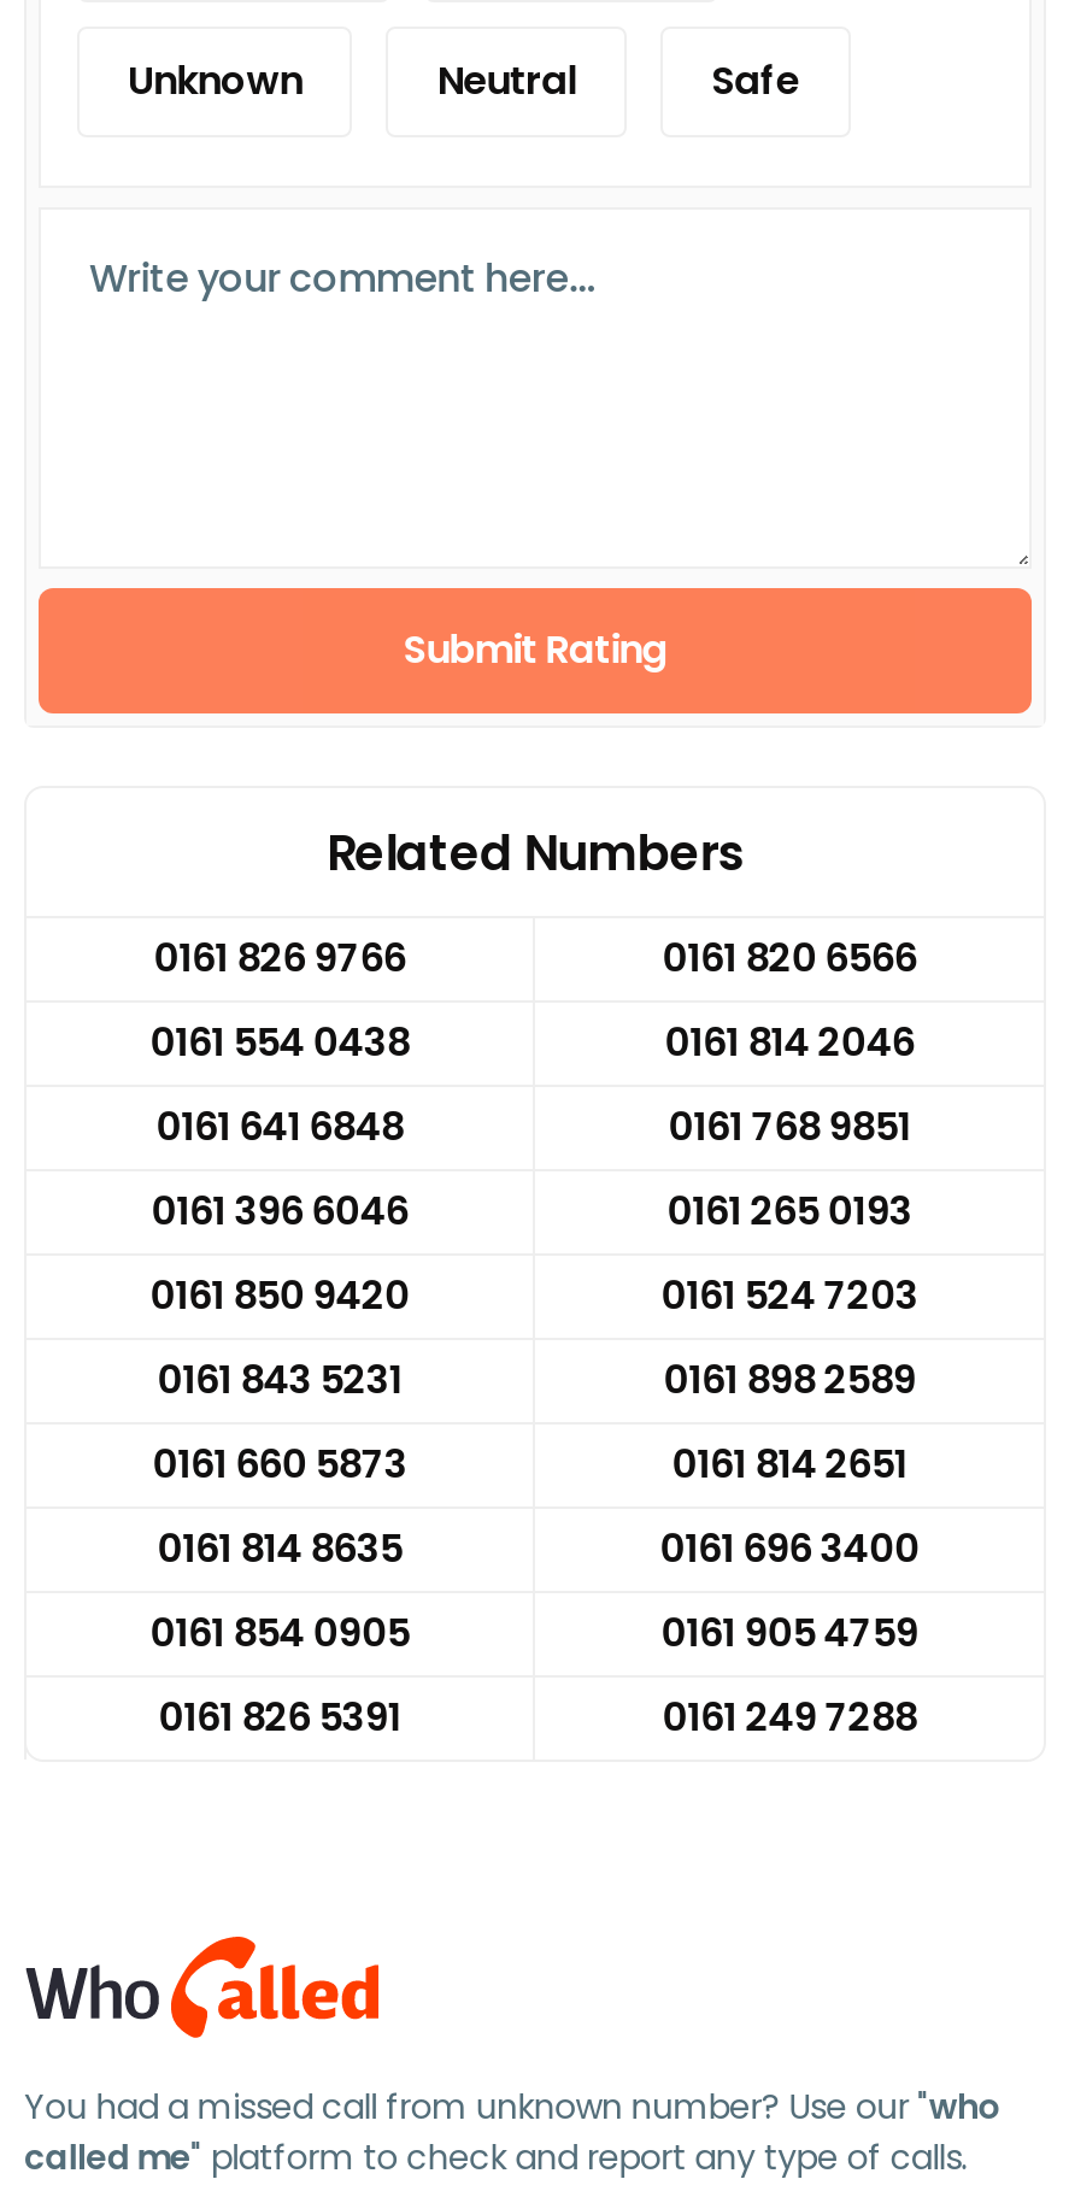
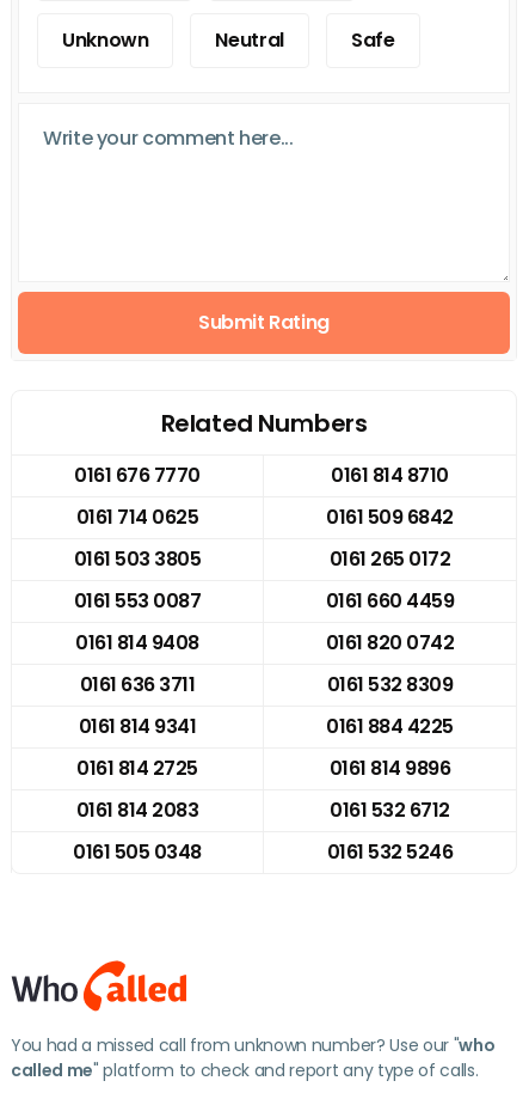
[153,930,406,985] 0161 826 9766 -> [74,461,200,489] 0161 676 7770
[662,930,917,985] 0161 820 6566 -> [331,461,449,489] 0161 814 8710
[150,1014,410,1069] 0161 554 0438 -> [76,503,199,531] 0161 714 0625
[664,1014,914,1069] 0161 814 2046 -> [326,503,454,531] 0161 509 6842
[156,1098,403,1154] 0161 641 6848 -> [74,545,201,572] 0161 503 3805
[668,1098,911,1154] 0161 768 9851 -> [329,545,451,572] 0161 265 0172
[151,1183,408,1238] 0161 396 6046 -> [74,587,201,614] 0161 553 0087
[667,1183,912,1238] 0161 265 0193 -> [326,587,454,614] 0161 660 4459
[150,1267,410,1323] 0161 850 9420 -> [75,629,199,656] 0161 814 9408
[661,1267,918,1323] 0161 524 7203 -> [326,629,454,656] 0161 820 0742
[157,1351,402,1407] 0161 843 5231 -> [80,671,195,698] 0161 636 3711
[663,1351,916,1407] 0161 898 2589 -> [327,671,453,698] 0161 532 8309
[152,1436,407,1491] 0161 660 5873 -> [78,712,196,740] 0161 814 9341
[672,1436,907,1491] 0161 814 2651 -> [326,712,454,740] 0161 884 4225
[157,1520,402,1576] 0161 814 8635 -> [77,754,198,782] 0161 814 2725
[659,1520,919,1576] 0161 696 3400 -> [329,754,451,782] 0161 814 9896
[150,1605,410,1660] 0161 854 0905 -> [76,796,199,824] 0161 814 2083
[661,1605,918,1660] 0161 905 4759 -> [330,796,450,824] 0161 532 6712
[158,1689,401,1744] 0161 826 5391 -> [73,838,202,865] 0161 505 0348
[662,1689,917,1744] 0161 249 7288 -> [327,838,453,865] 0161 532 5246

